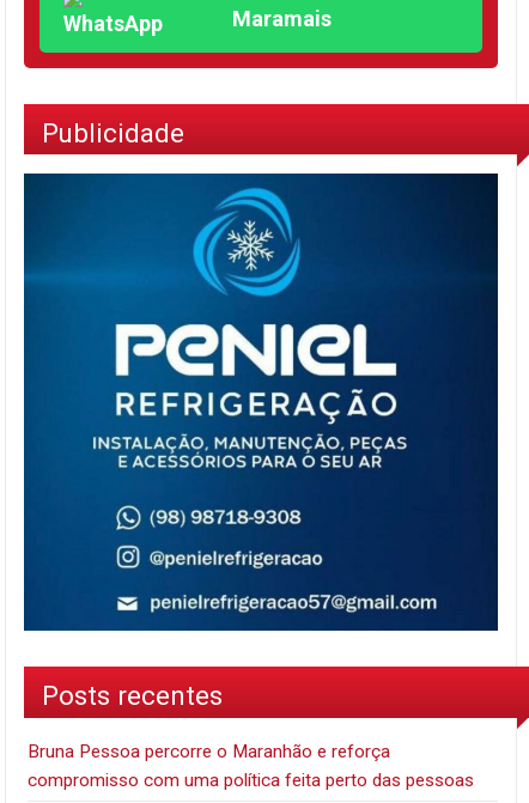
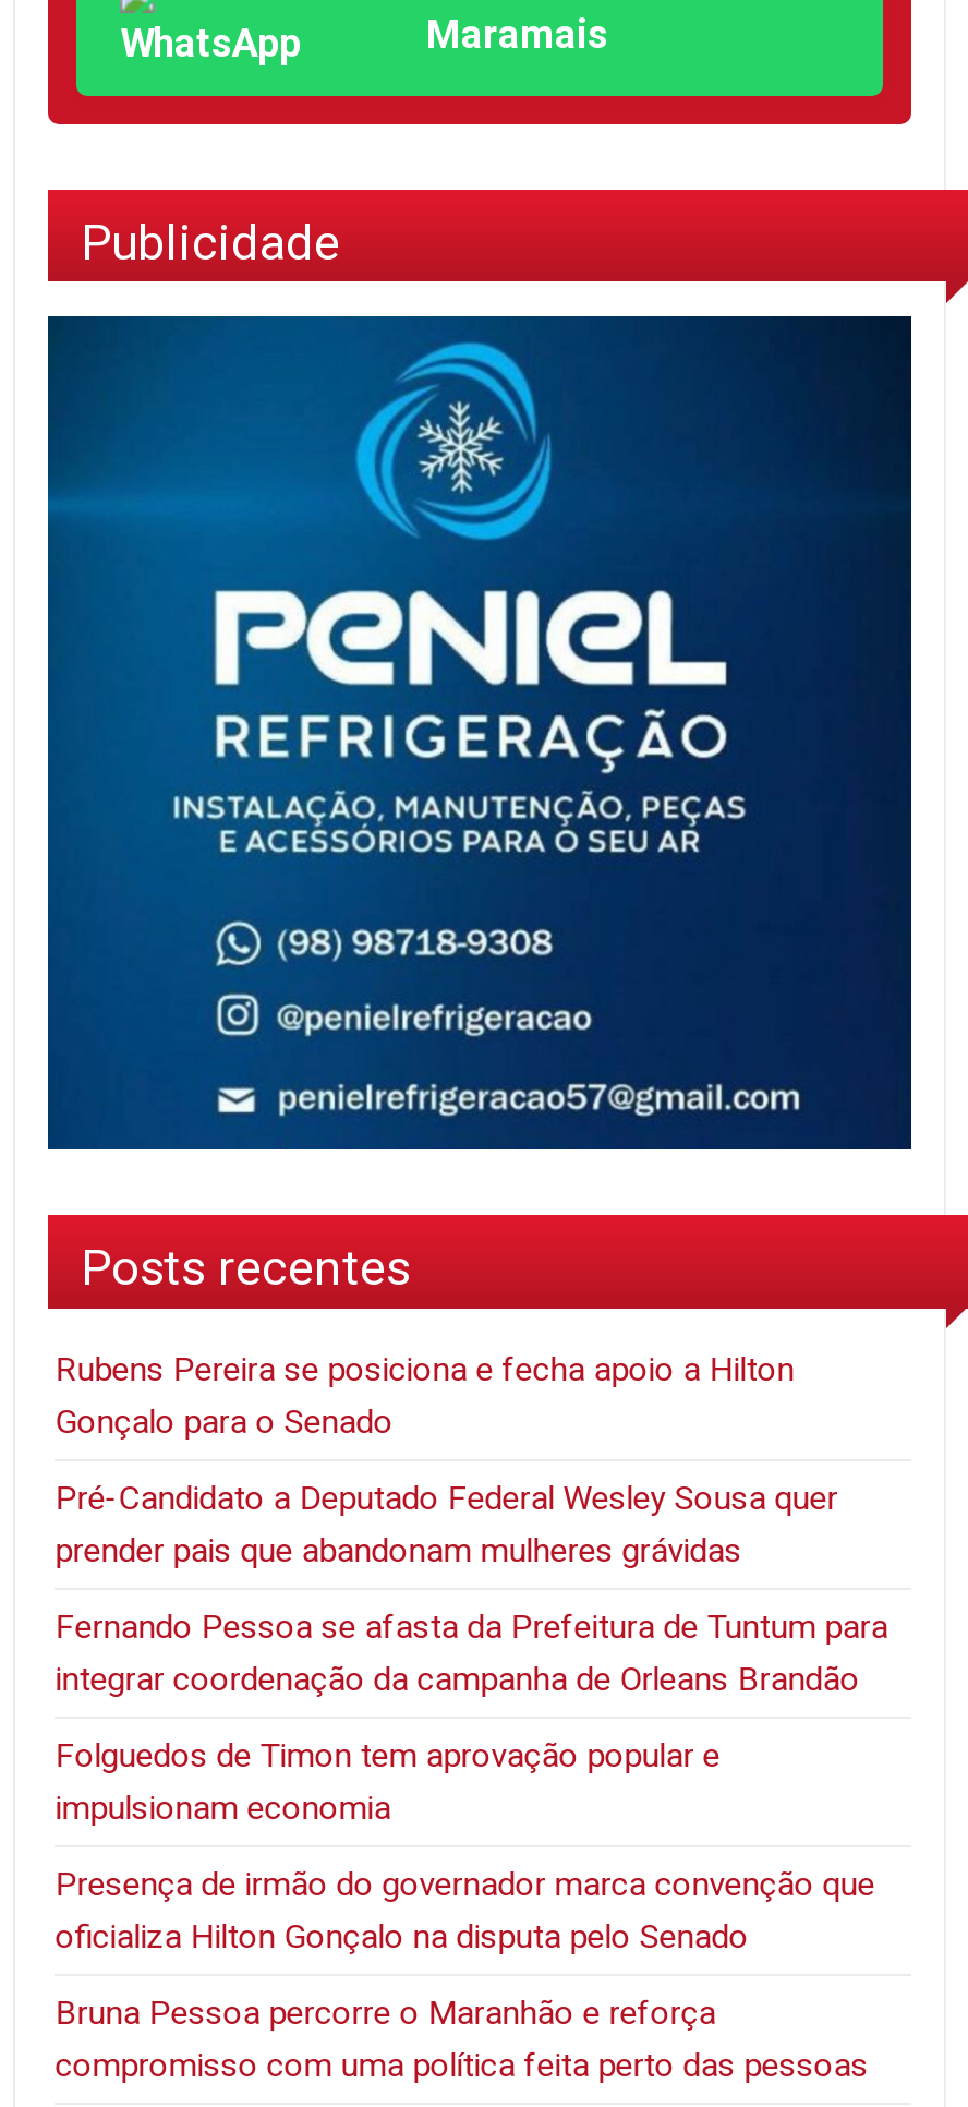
none -> [55,1350,888,1956] Rubens Pereira se posiciona e fecha apoio a Hilton | Gonçalo para o Senado | Pré-Candidato a Deputado Federal Wesley Sousa quer | prender pais que abandonam mulheres grávidas | Fernando Pessoa se afasta da Prefeitura de Tuntum para | integrar coordenação da campanha de Orleans Brandão | Folguedos de Timon tem aprovação popular e | impulsionam economia | Presença de irmão do governador marca convenção que | oficializa Hilton Gonçalo na disputa pelo Senado

